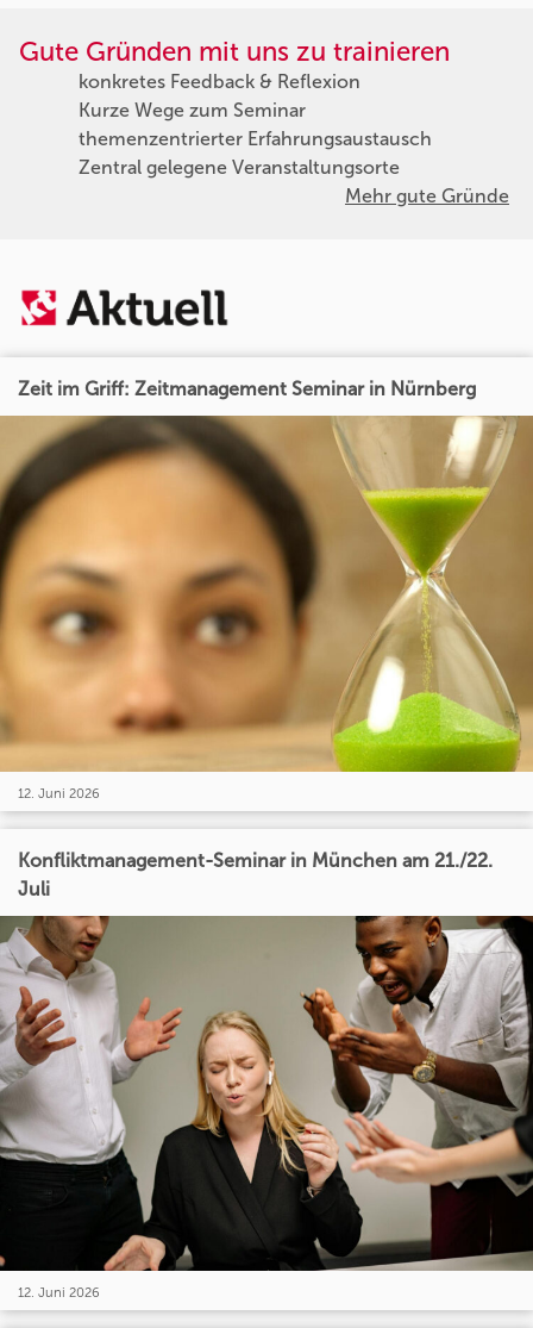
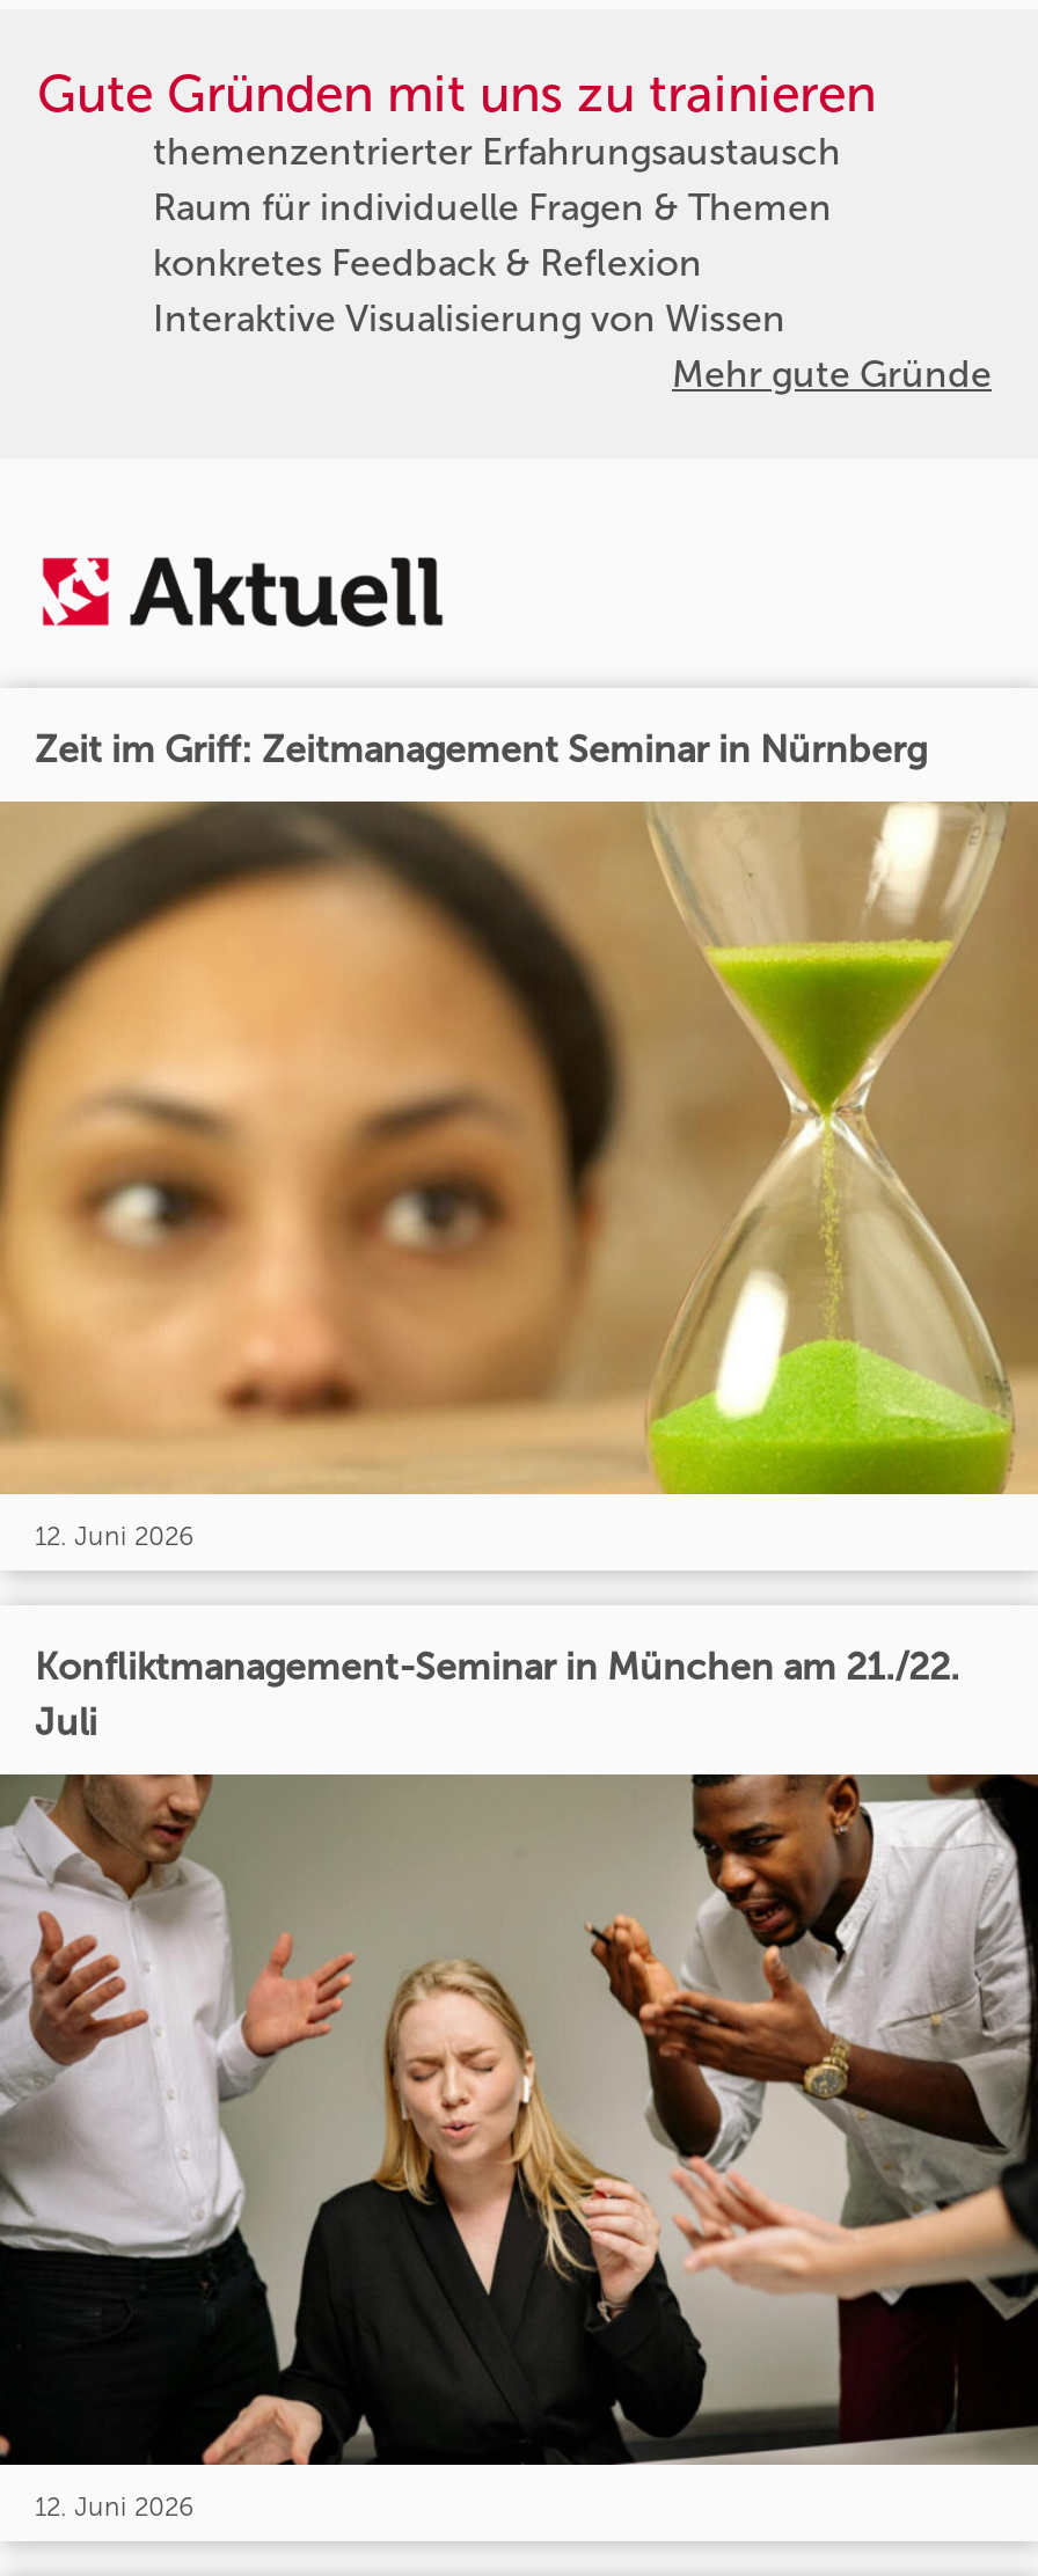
none -> [153,185,832,229] Raum für individuelle Fragen & Themen
moved [79,70,360,93] -> [153,241,702,285]: konkretes Feedback & Reflexion
[79,99,400,179] Kurze Wege zum Seminar | Zentral gelegene Veranstaltungsorte -> [153,297,785,341] Interaktive Visualisierung von Wissen
moved [79,127,432,150] -> [153,130,841,174]: themenzentrierter Erfahrungsaustausch

